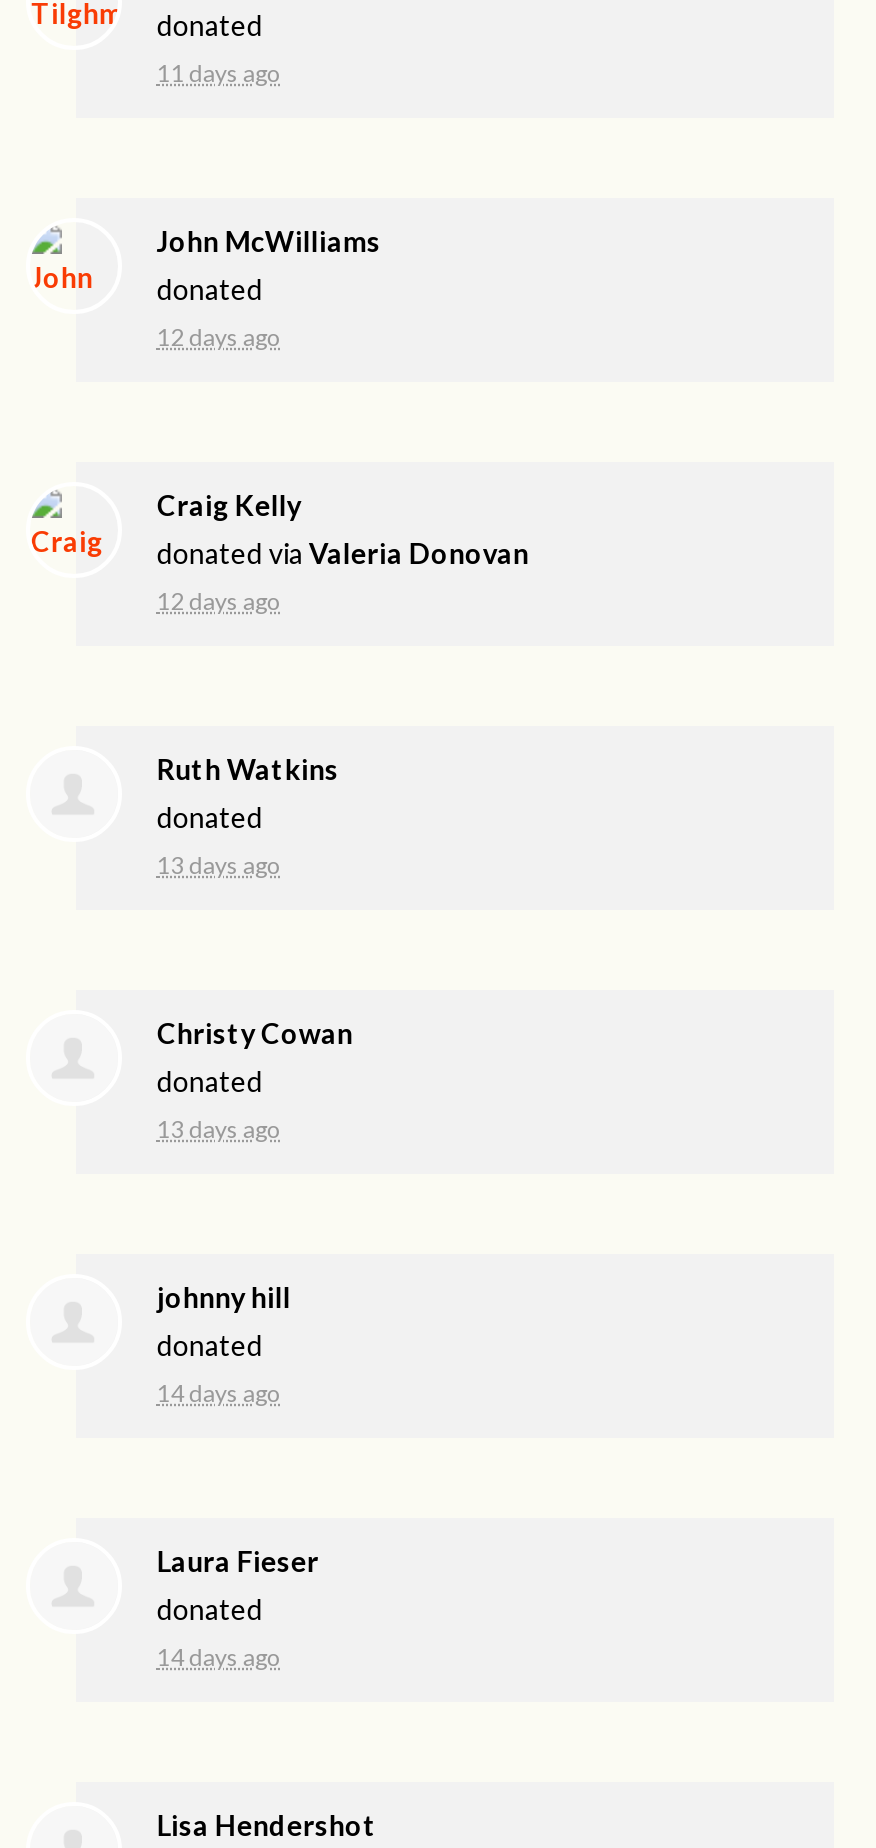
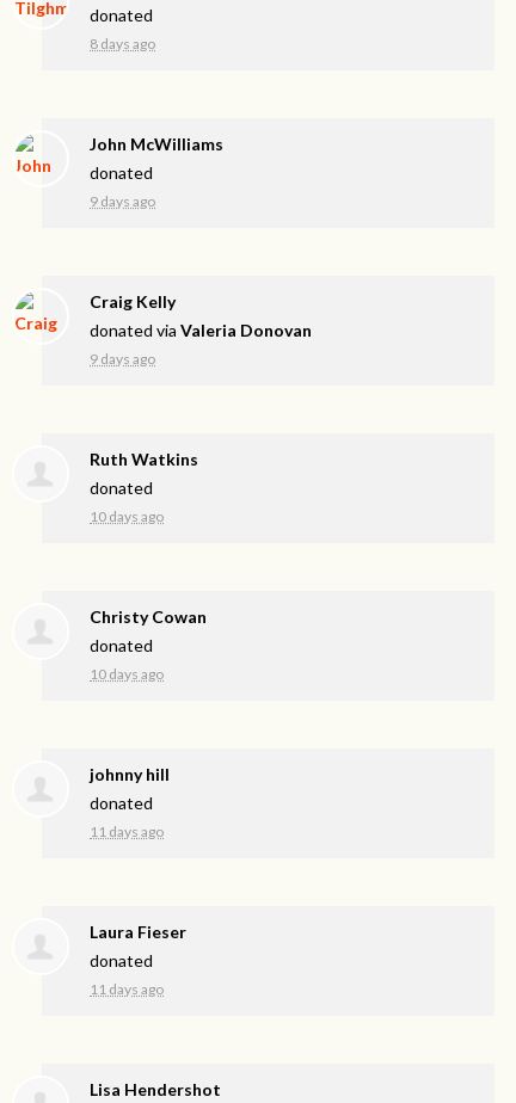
[157,57,281,87] 11 days ago -> [90,34,156,52] 8 days ago
[157,321,281,351] 12 days ago -> [90,192,156,210] 9 days ago
[157,585,281,615] 12 days ago -> [90,349,156,367] 9 days ago
[157,849,281,879] 13 days ago -> [90,507,164,525] 10 days ago
[157,1113,281,1143] 13 days ago -> [90,664,164,682] 10 days ago
[157,1377,281,1407] 14 days ago -> [90,822,164,840] 11 days ago
[157,1641,281,1671] 14 days ago -> [90,980,164,997] 11 days ago

